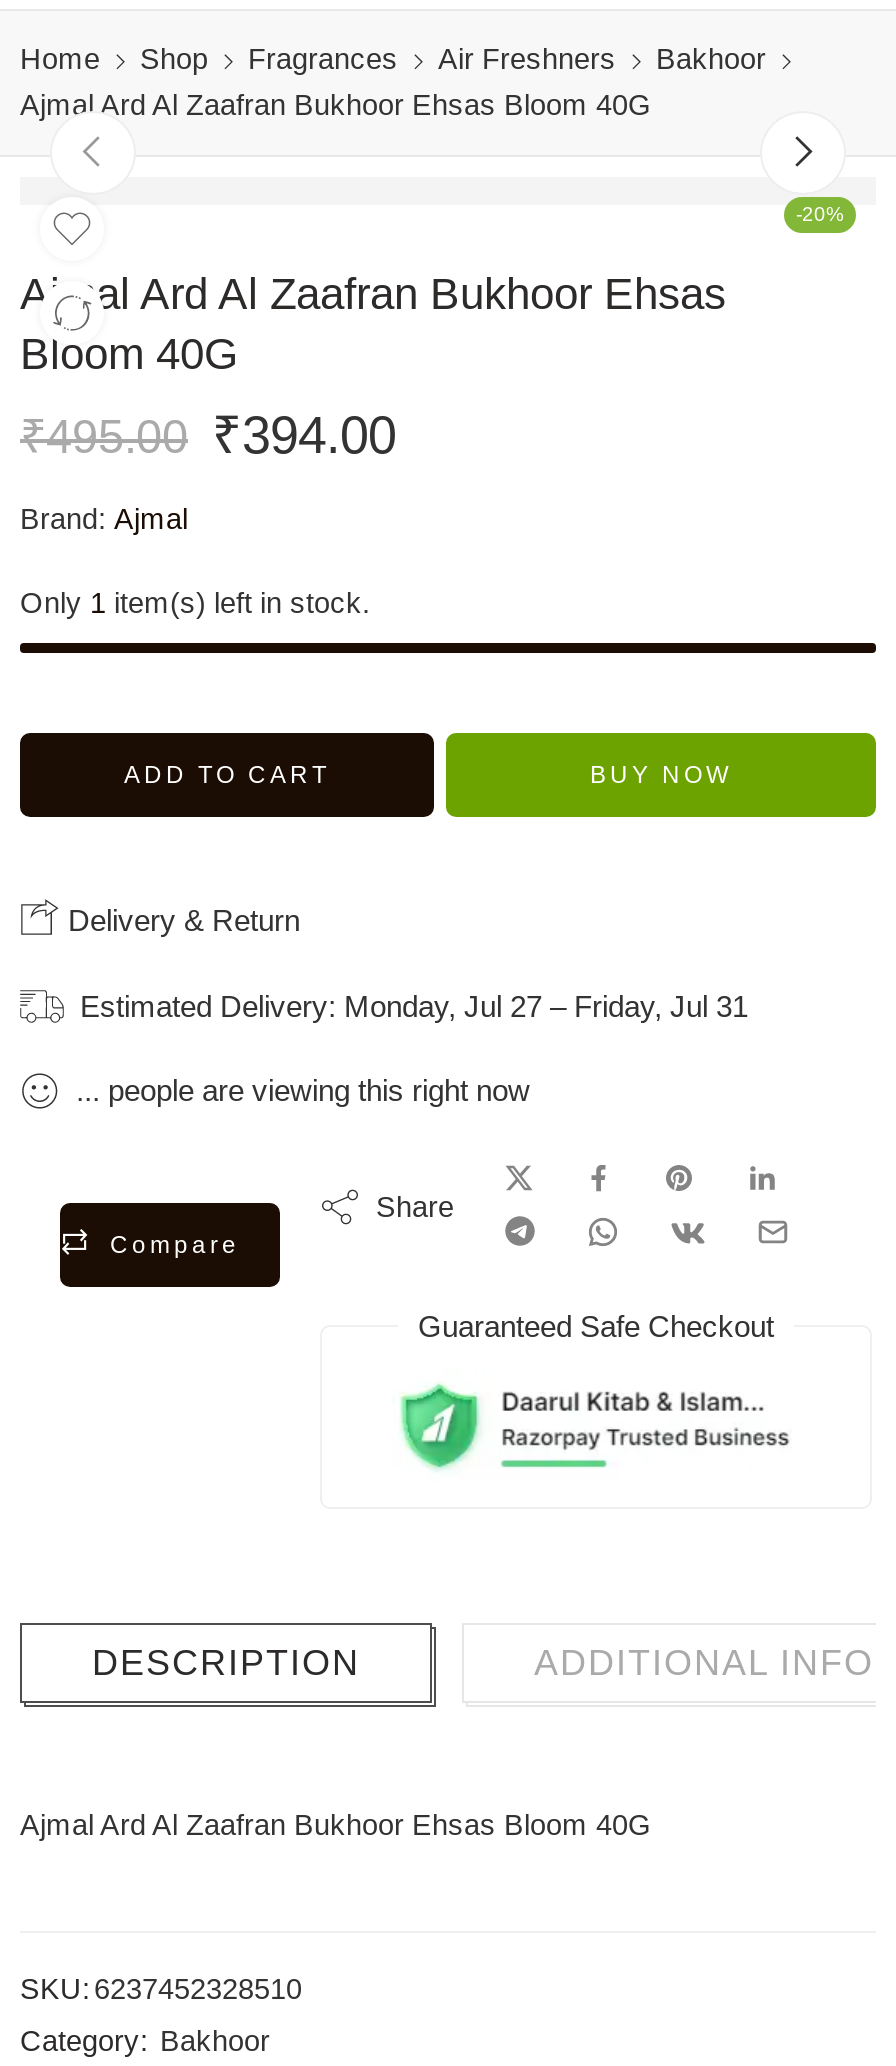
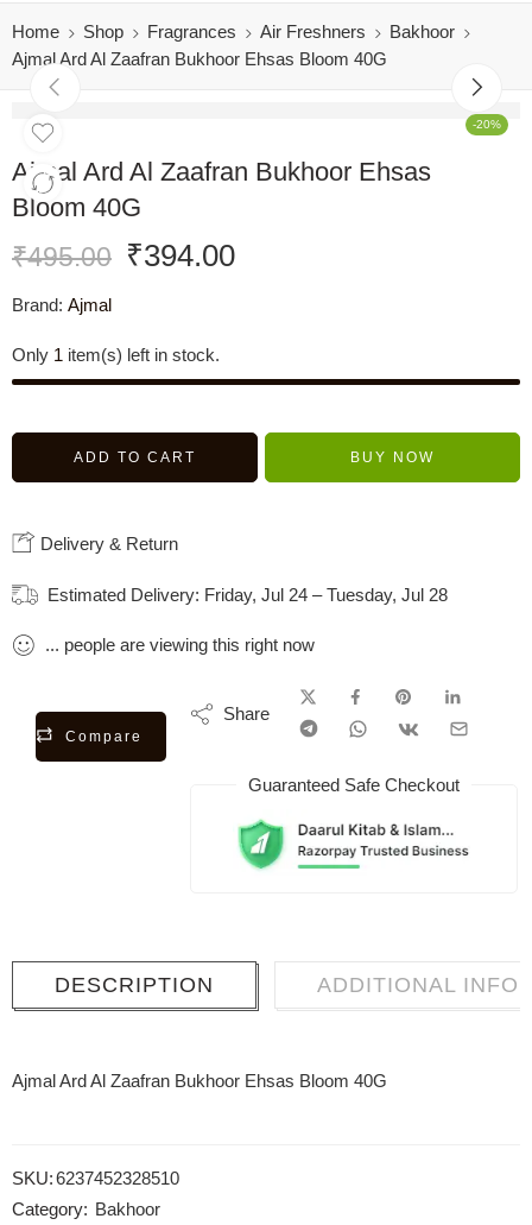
[80,989,748,1023] Estimated Delivery: Monday, Jul 27 – Friday, Jul 31 -> [47,585,448,605] Estimated Delivery: Friday, Jul 24 – Tuesday, Jul 28

